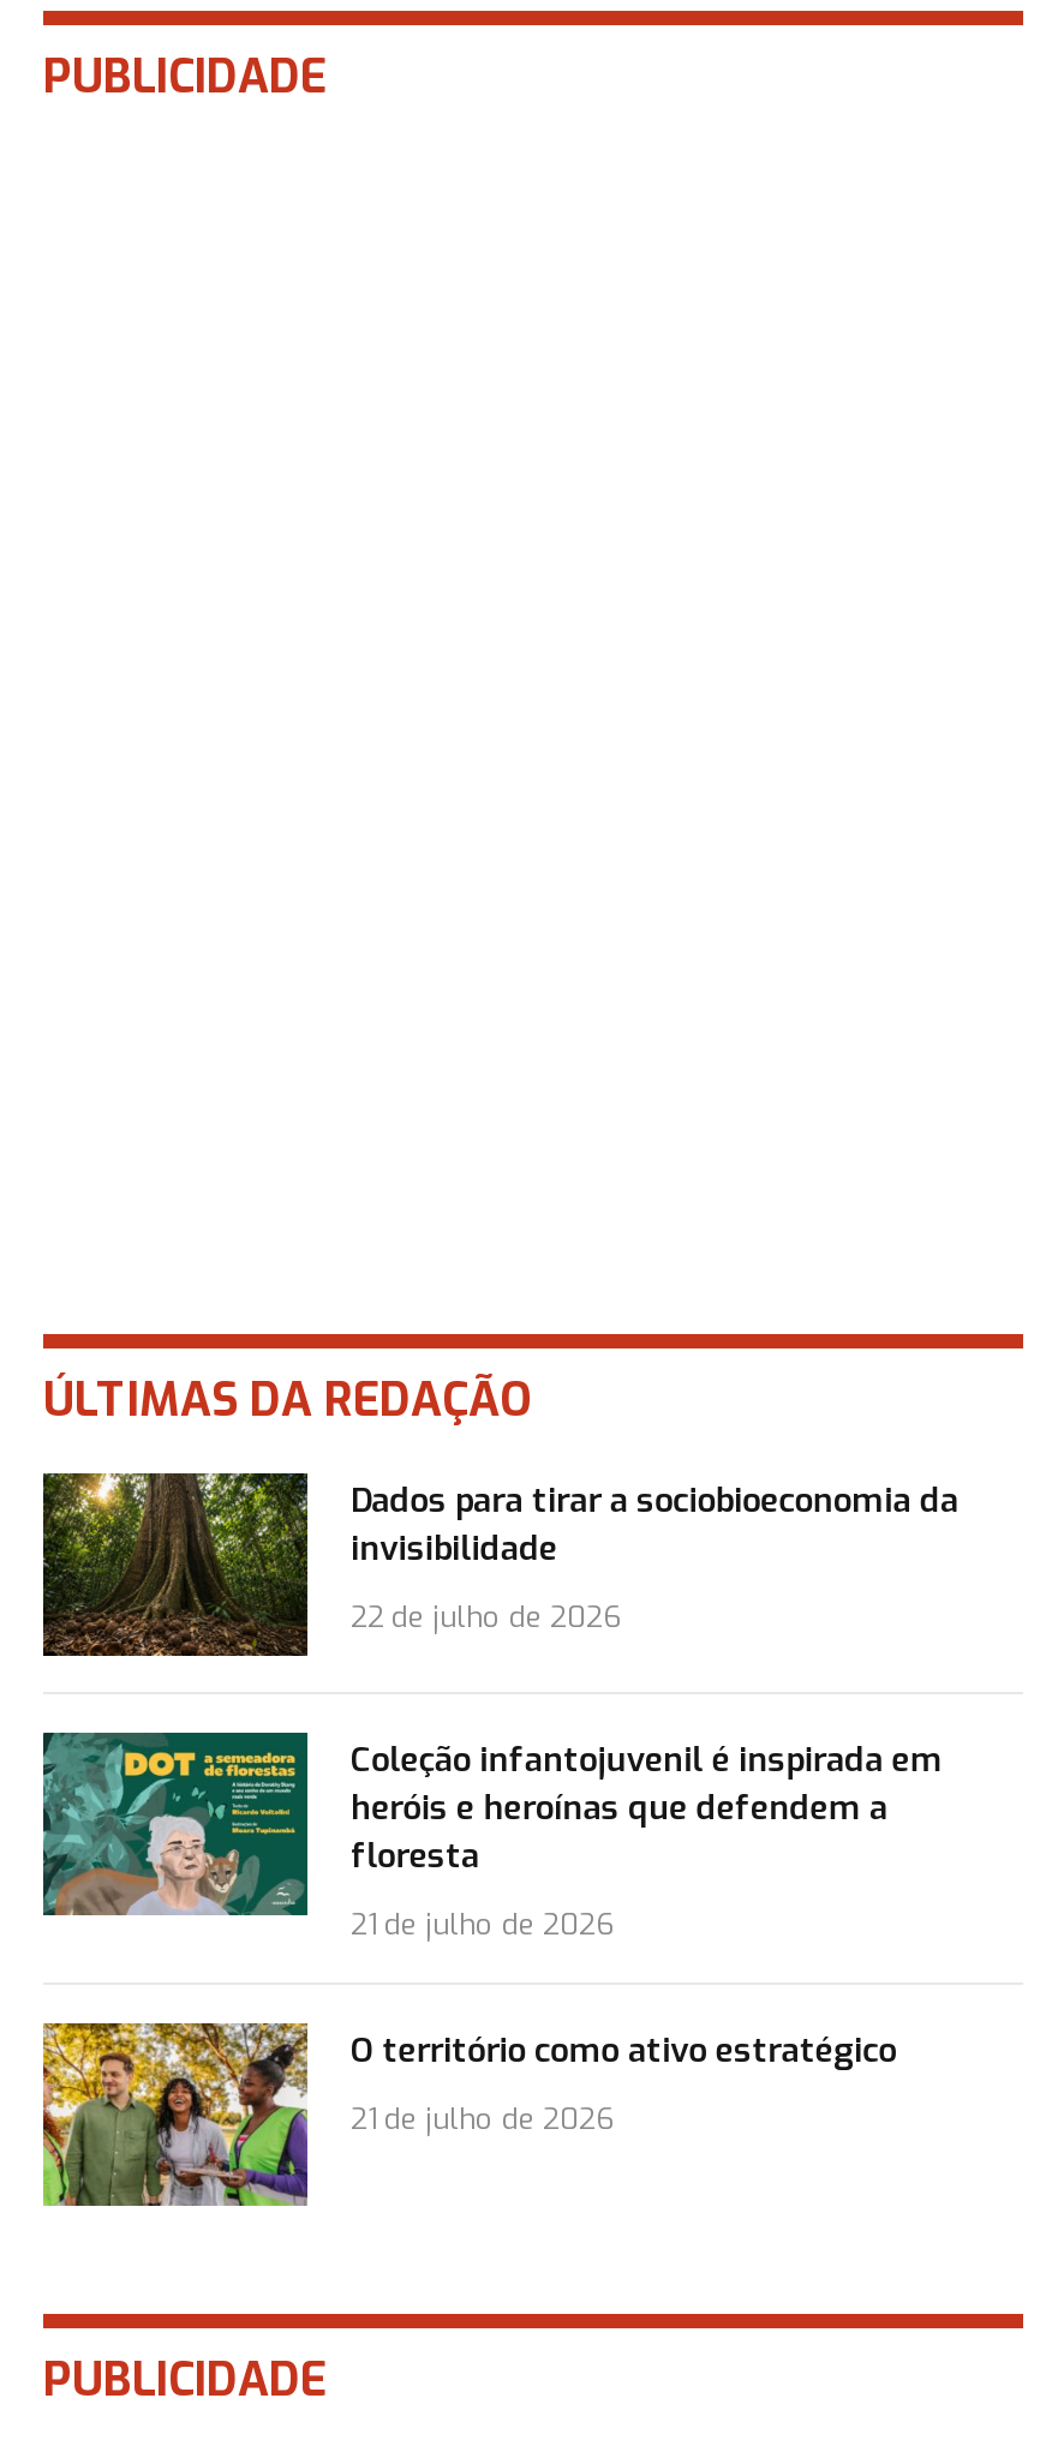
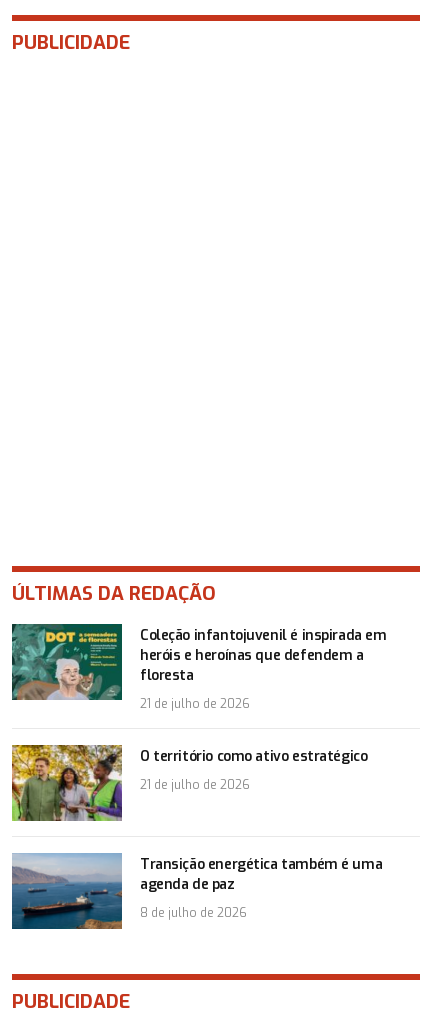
[41,1471,958,1658] [image] | Dados para tirar a sociobioeconomia da | invisibilidade | 22 de julho de 2026 -> none
moved [38,1730,943,2139] -> [10,623,386,793]: [image] | Coleção infantojuvenil é inspirada em | heróis e heroínas que defendem a | floresta | 21 de julho de 2026 | O território como ativo estratégico | 21 de julho de 2026
none -> [11,852,382,930] [image] | Transição energética também é uma | agenda de paz | 8 de julho de 2026

